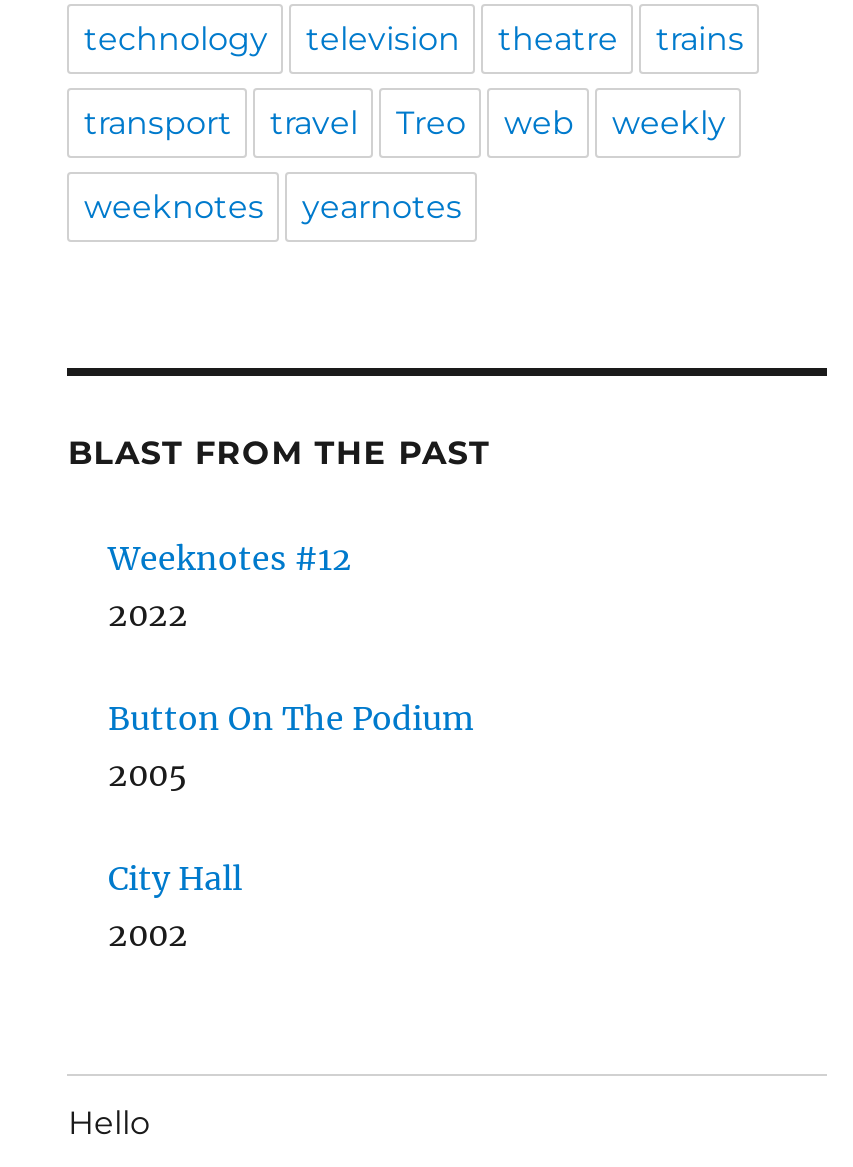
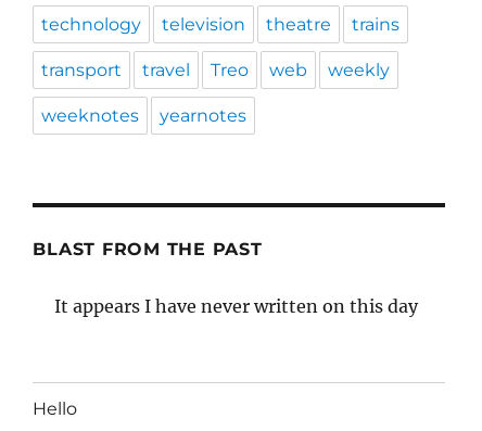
[108,537,474,953] Weeknotes #12 | 2022 | Button On The Podium | 2005 | City Hall | 2002 -> [55,295,418,316] It appears I have never written on this day

